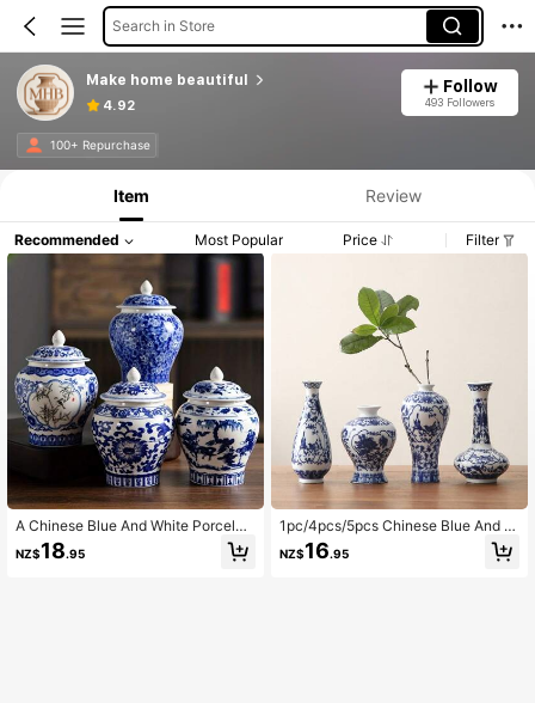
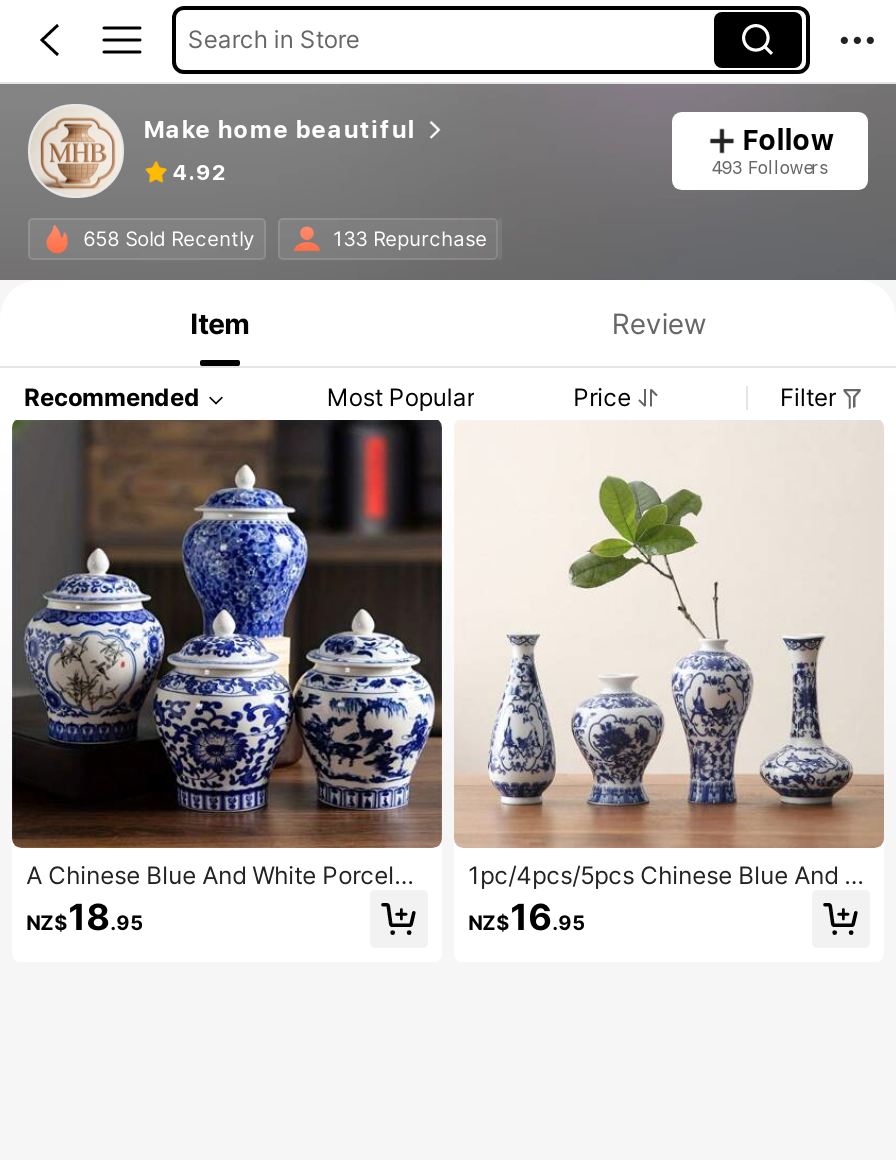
[50,138,150,152] 100+ Repurchase -> [83,226,487,250] 658 Sold Recently | 133 Repurchase

